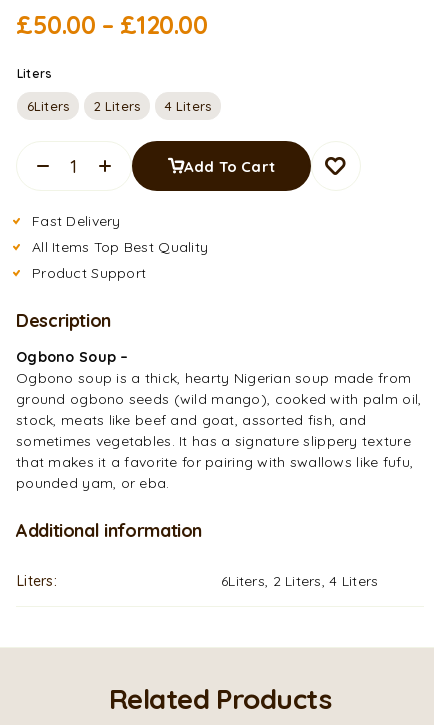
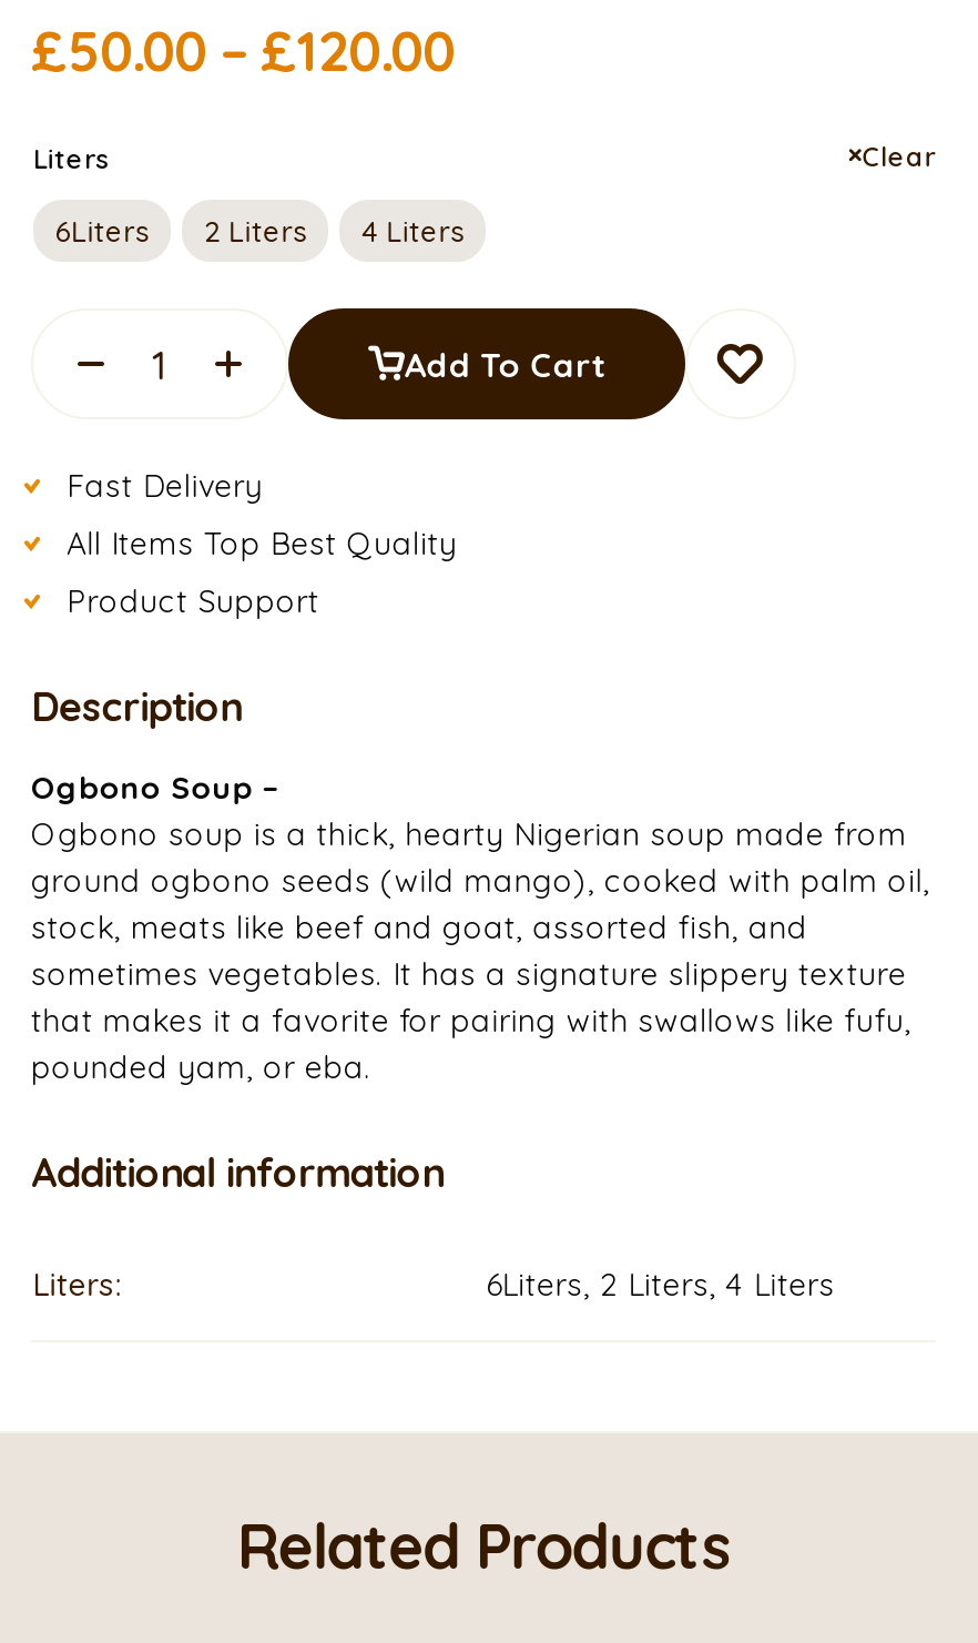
none -> [862,140,936,173] Clear

